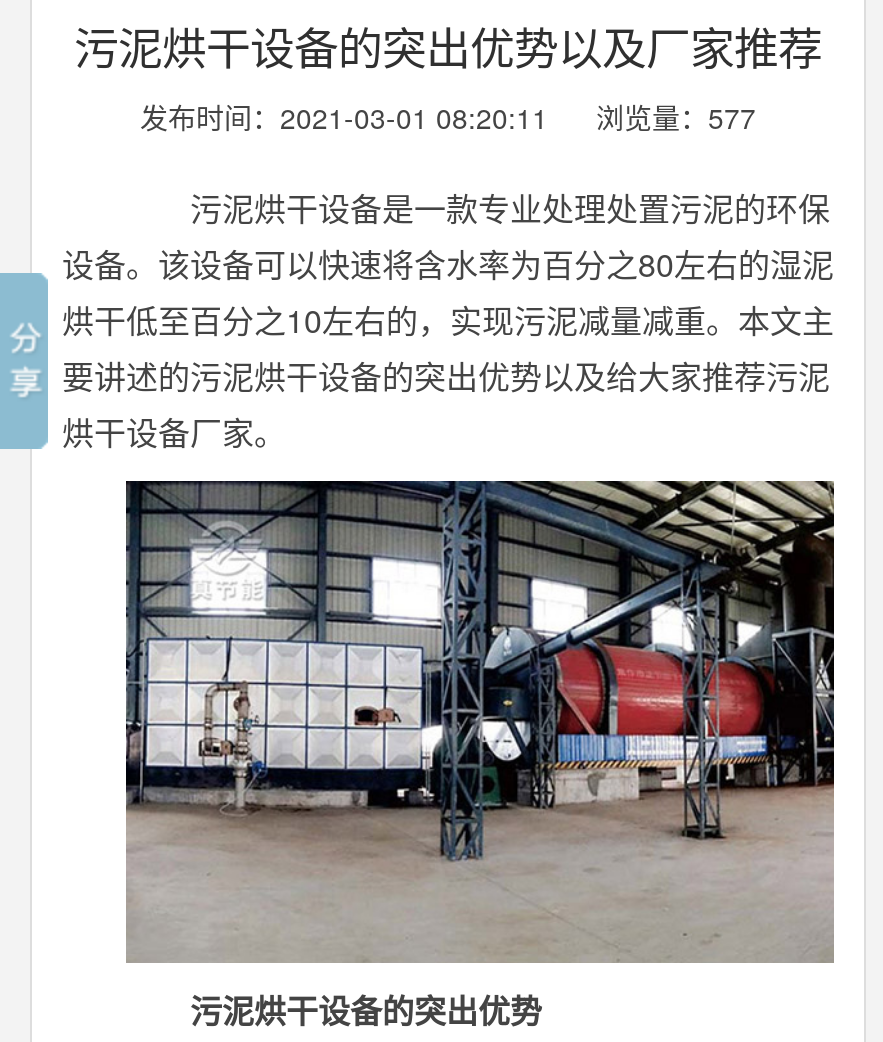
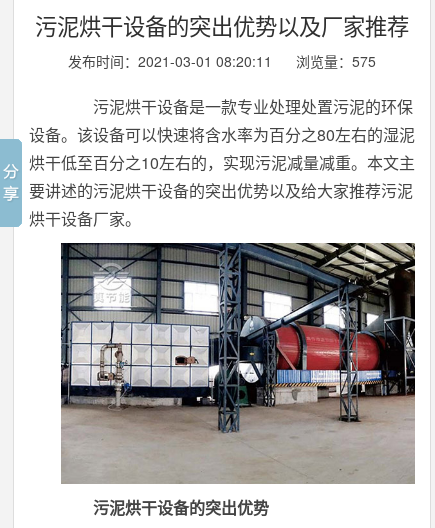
[140,97,756,137] 发布时间：2021-03-01 08:20:11 浏览量：577 -> [68,51,376,71] 发布时间：2021-03-01 08:20:11 浏览量：575

